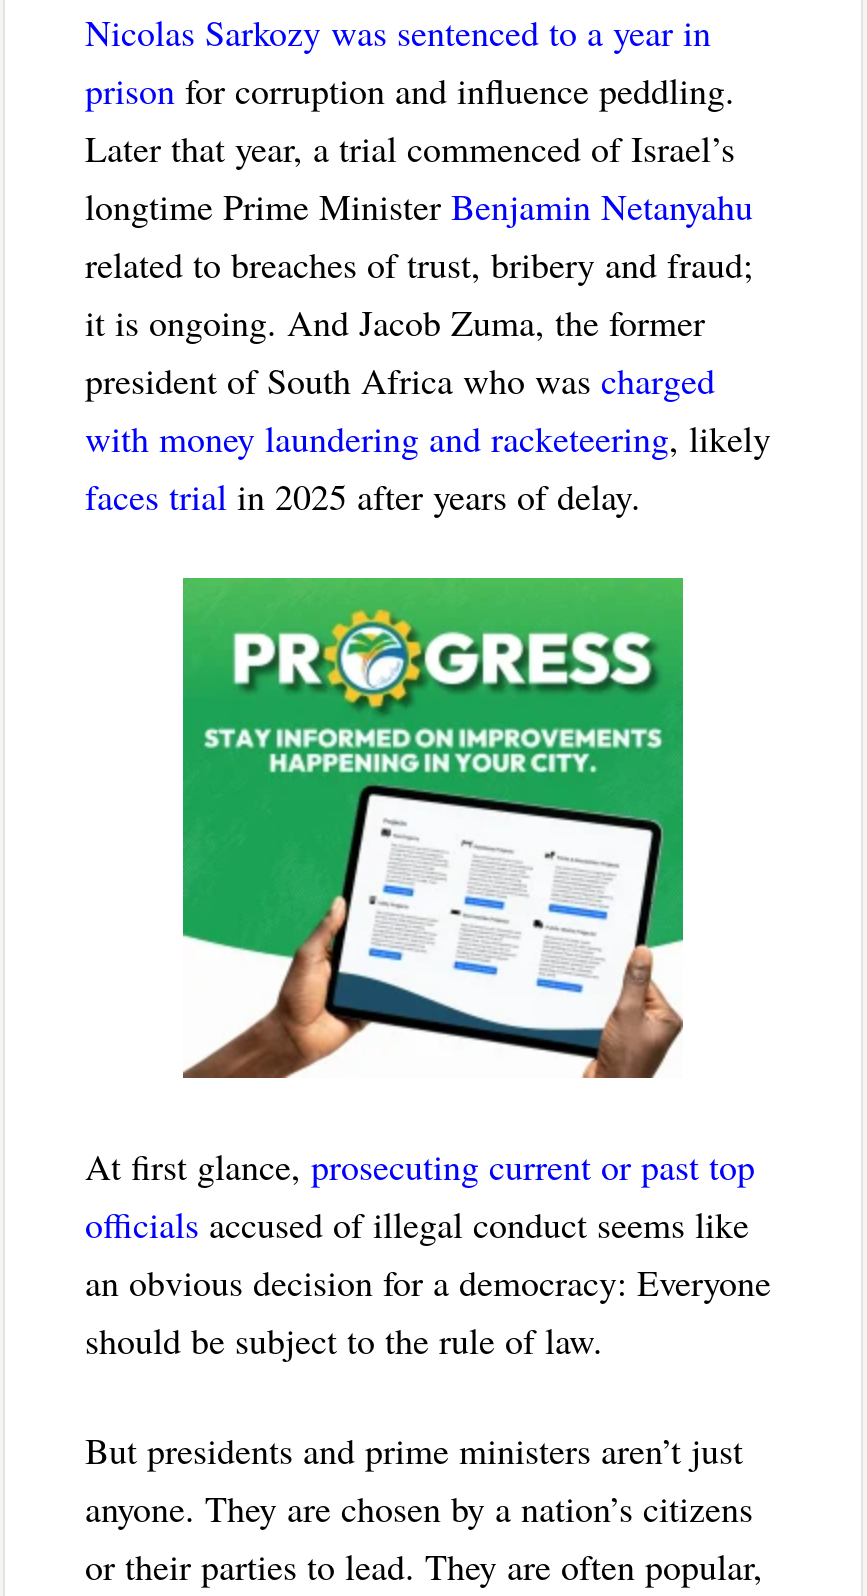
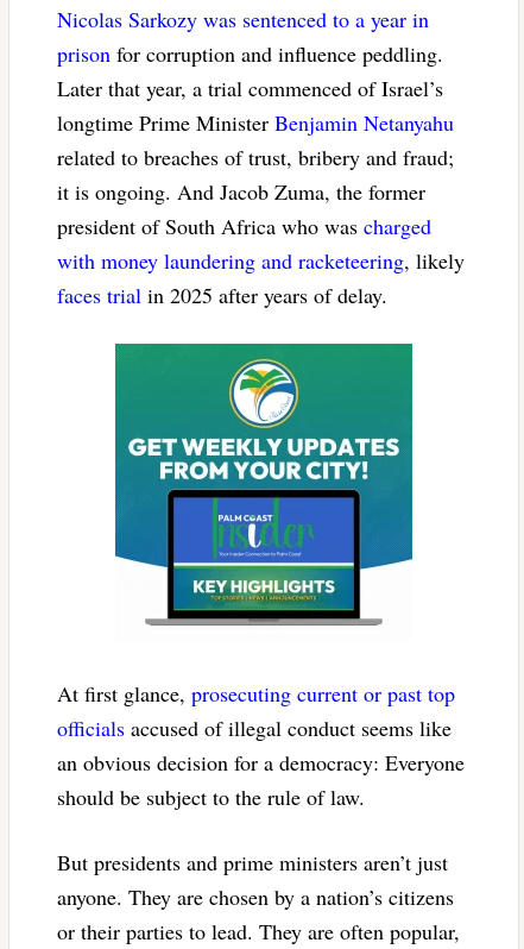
[181,578,685,1080] [image] -> [115,344,412,641] [image]

